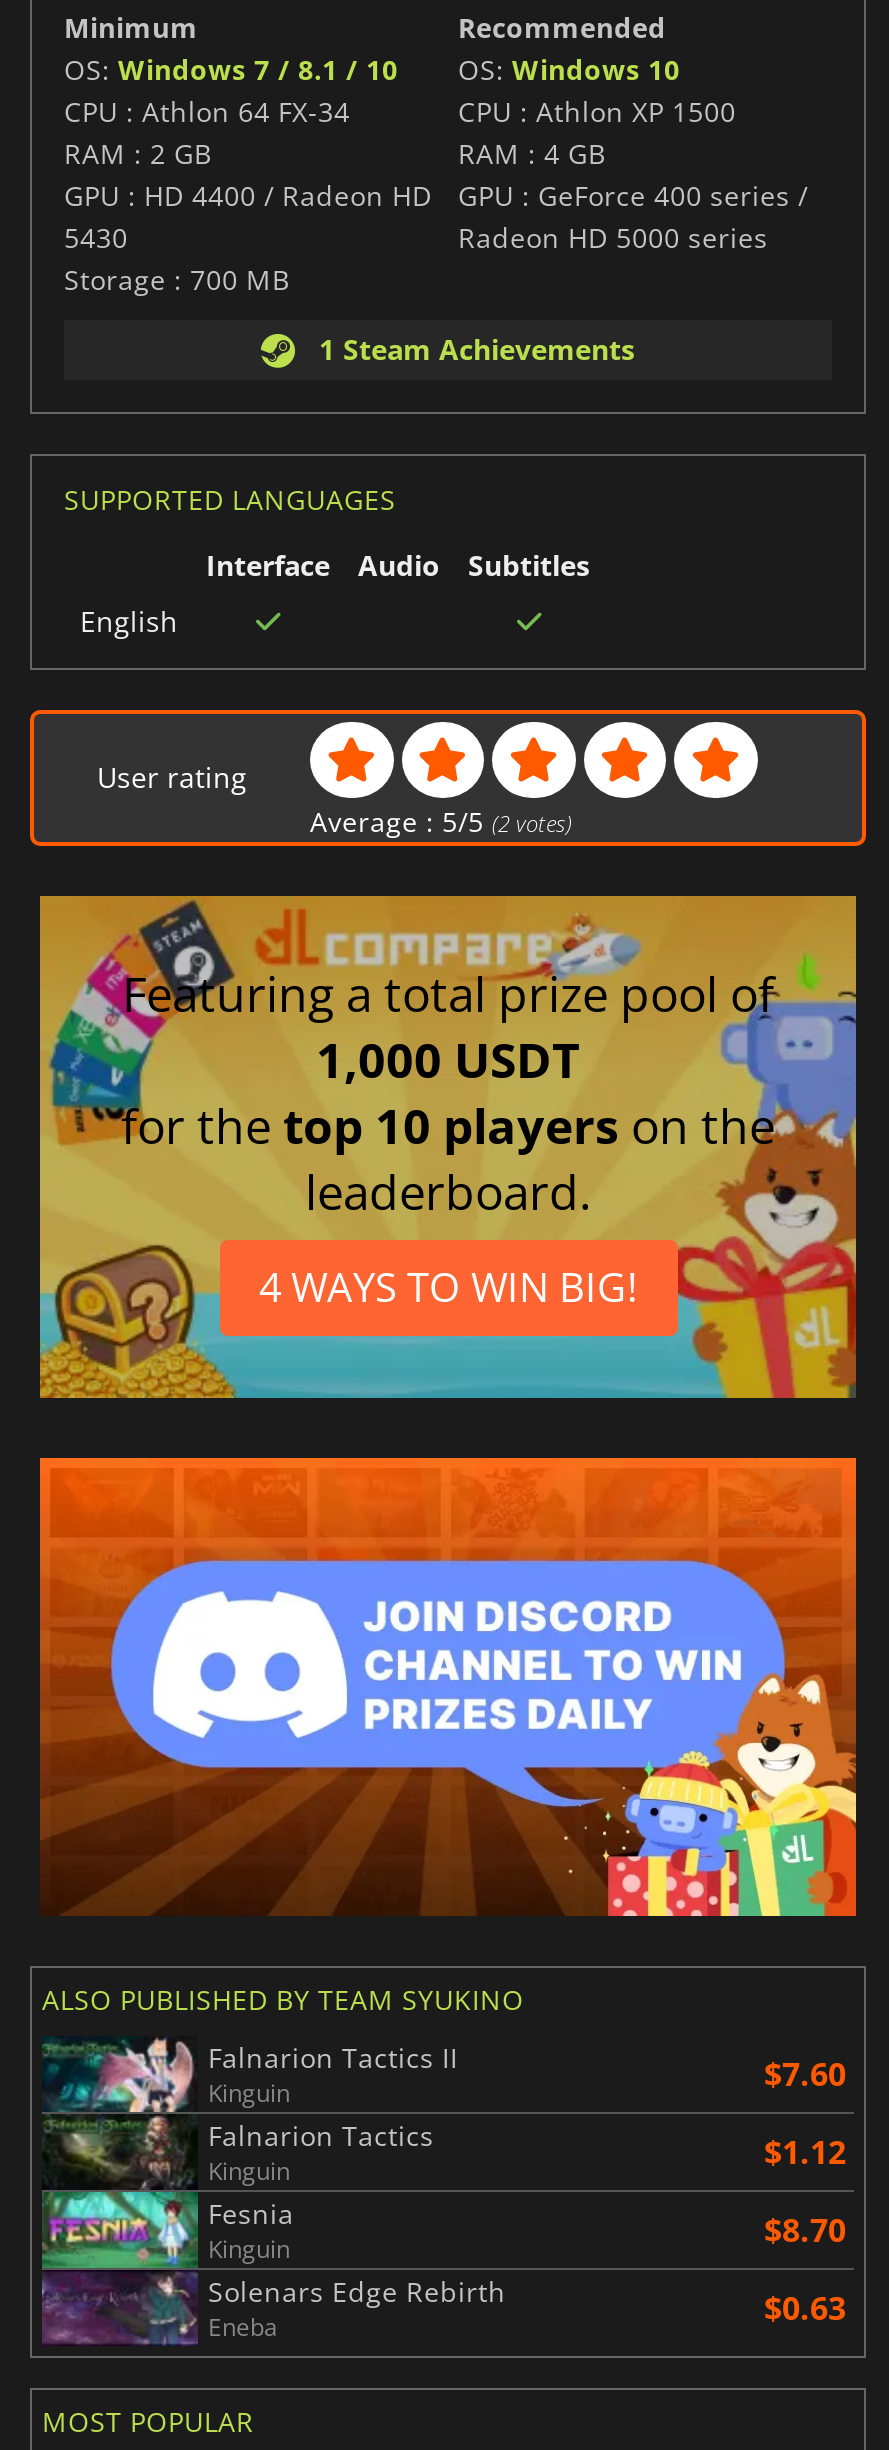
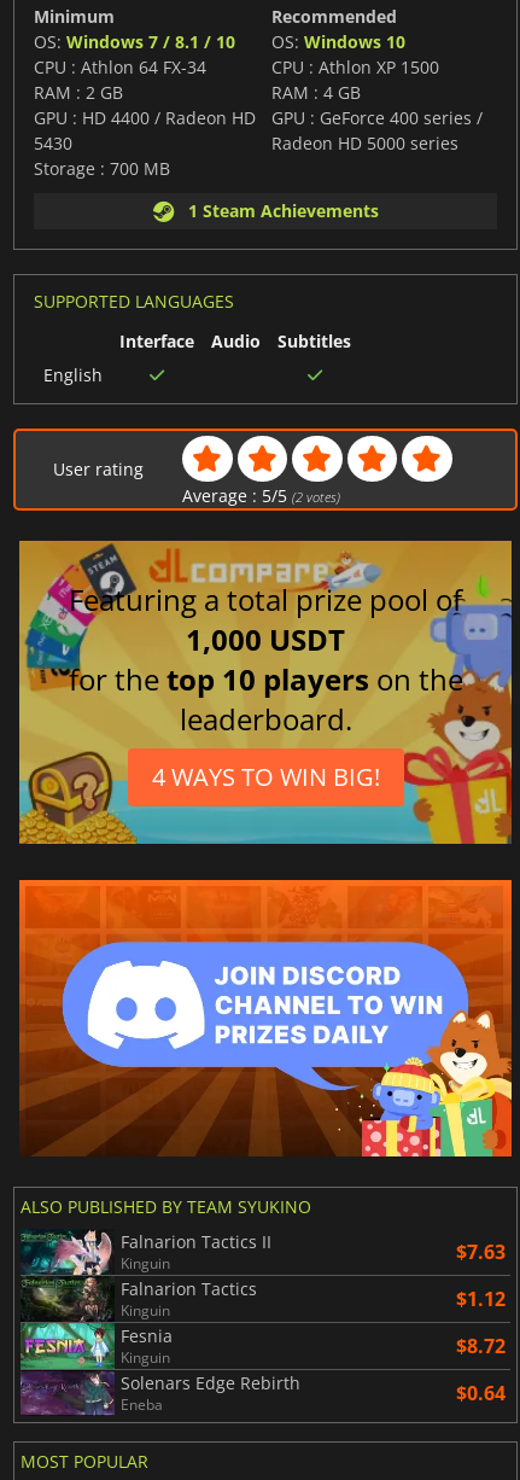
[764,2052,846,2096] $7.60 -> [456,1239,506,1265] $7.63
[764,2208,846,2252] $8.70 -> [456,1333,506,1360] $8.72
[764,2286,846,2330] $0.63 -> [456,1380,506,1407] $0.64

